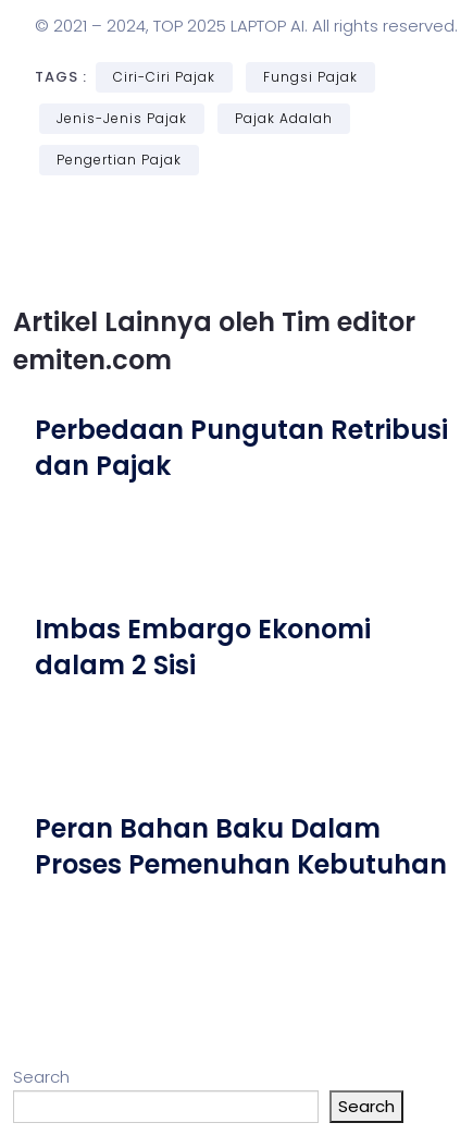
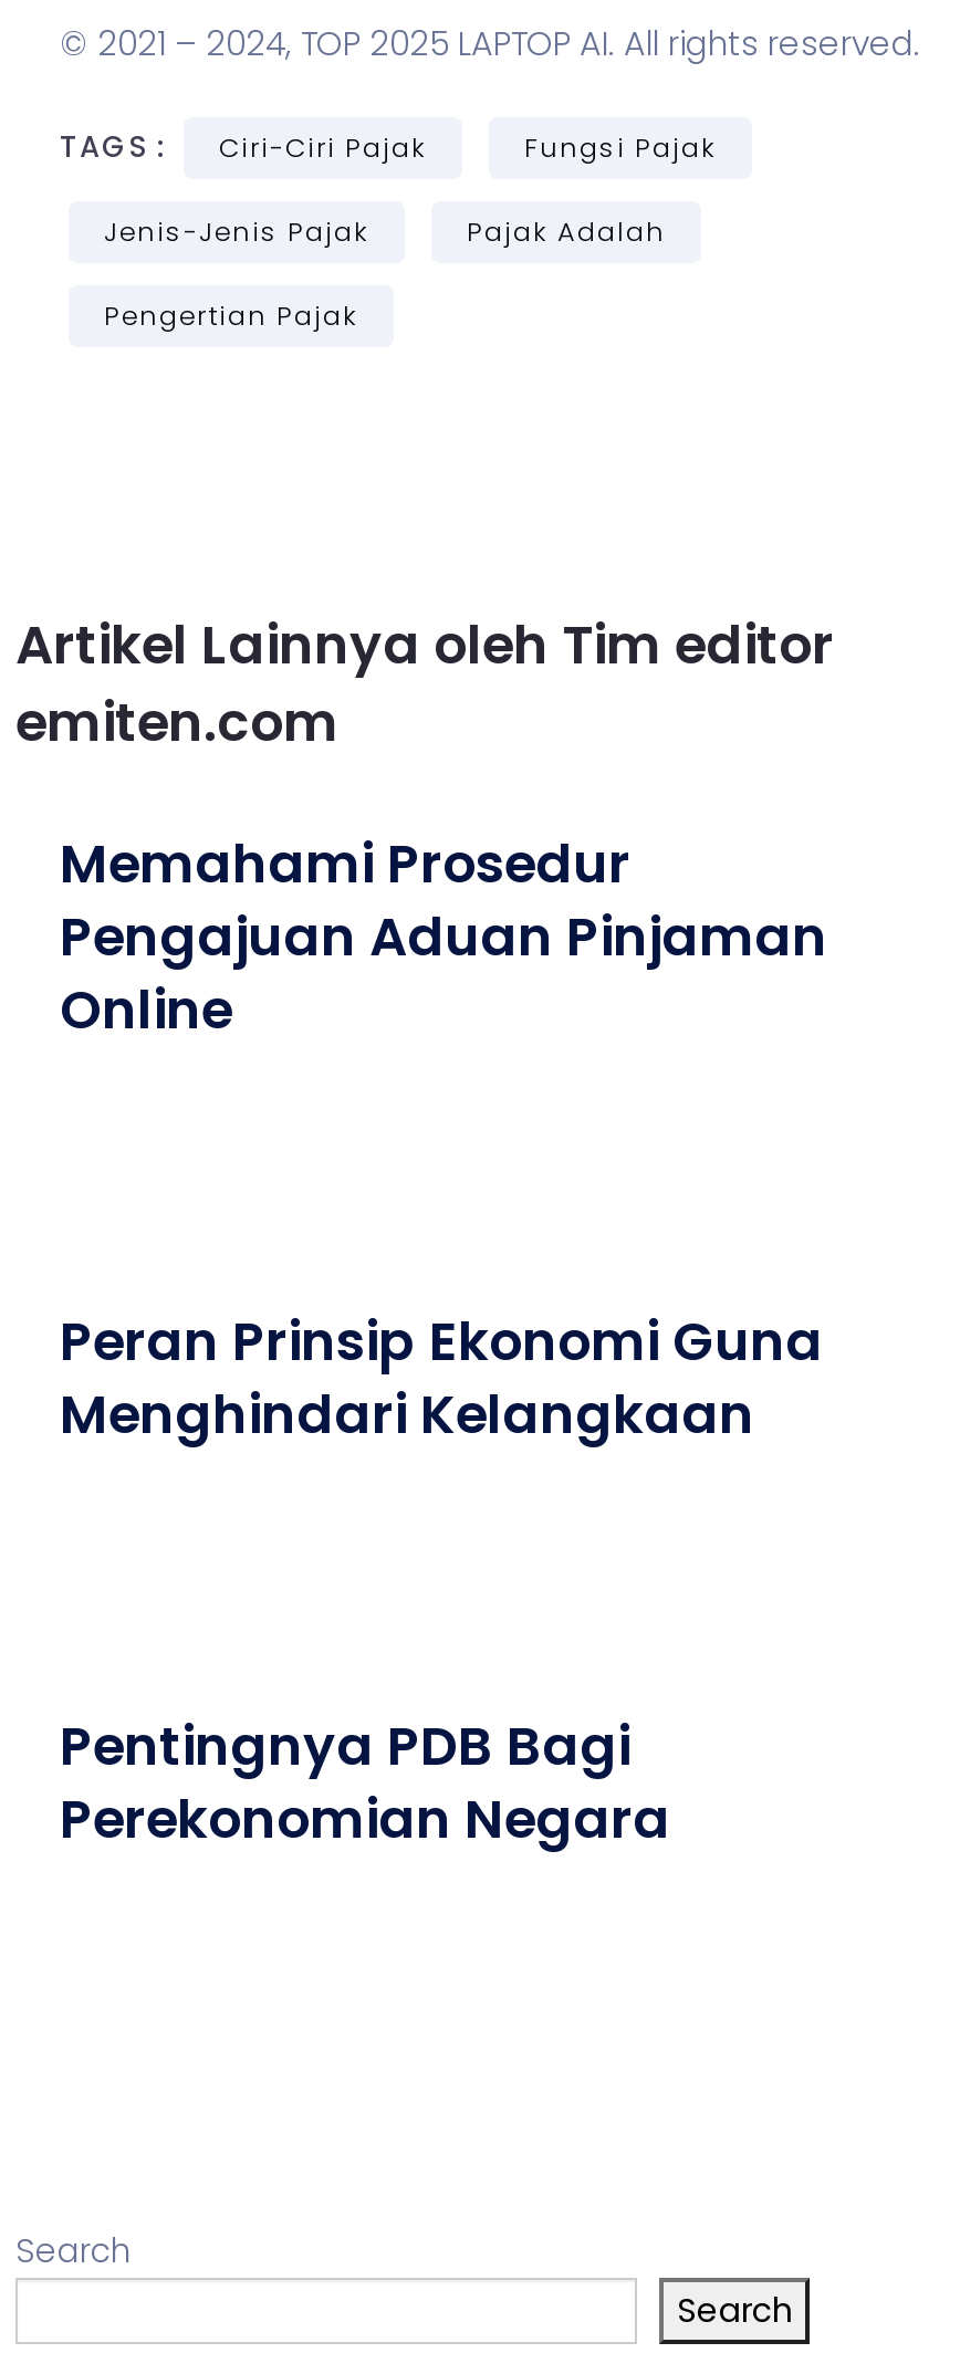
[35,412,448,484] Perbedaan Pungutan Retribusi | dan Pajak -> [60,827,827,1046] Memahami Prosedur | Pengajuan Aduan Pinjaman | Online
[35,611,371,683] Imbas Embargo Ekonomi | dalam 2 Sisi -> [60,1305,823,1451] Peran Prinsip Ekonomi Guna | Menghindari Kelangkaan
[35,810,447,882] Peran Bahan Baku Dalam | Proses Pemenuhan Kebutuhan -> [60,1709,670,1855] Pentingnya PDB Bagi | Perekonomian Negara

